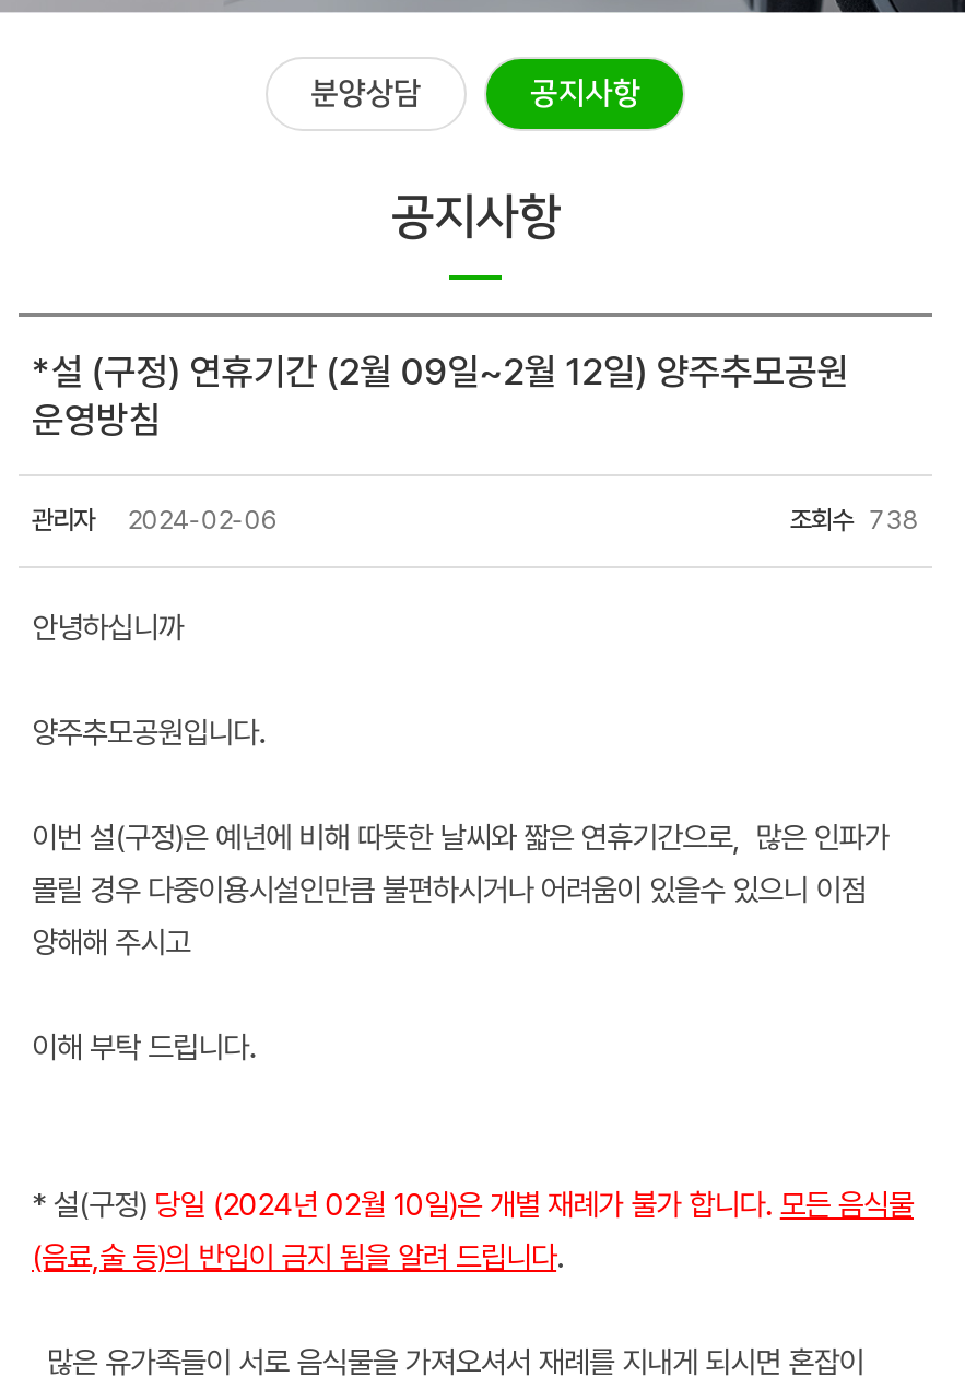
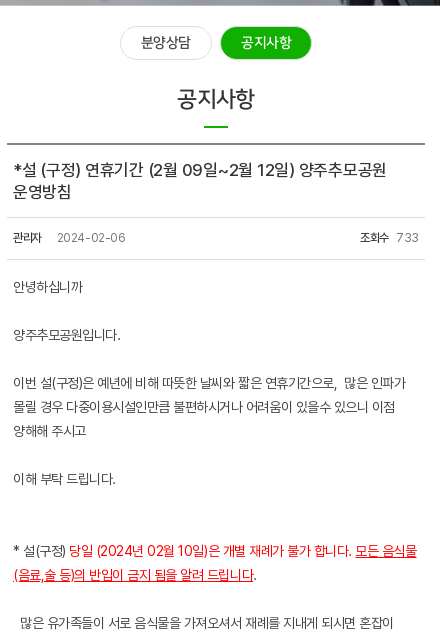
[790,505,919,535] 조회수 738 -> [360,231,419,245] 조회수 733

